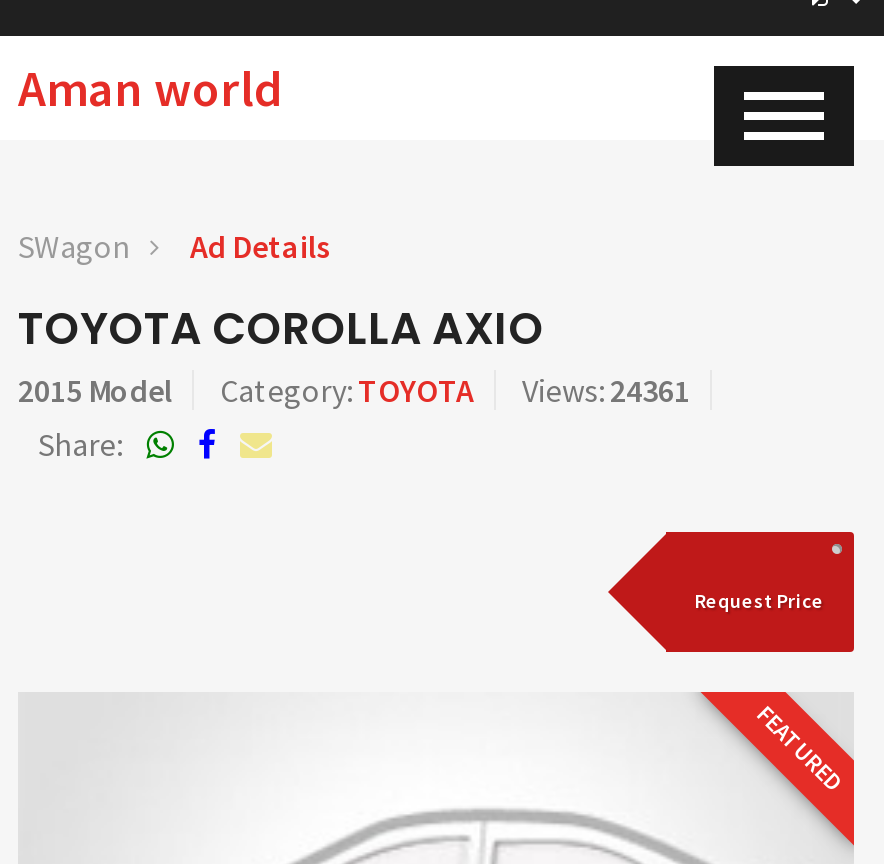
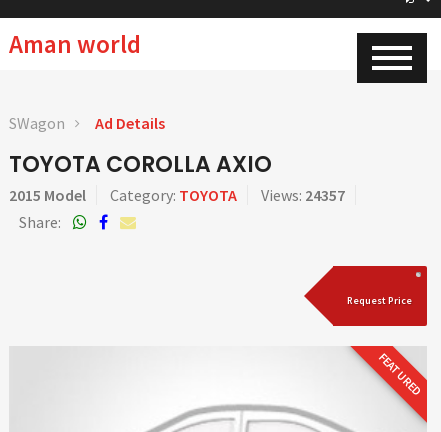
[18,370,690,410] 2015 Model Category: TOYOTA Views: 24361 -> [9,185,345,205] 2015 Model Category: TOYOTA Views: 24357

